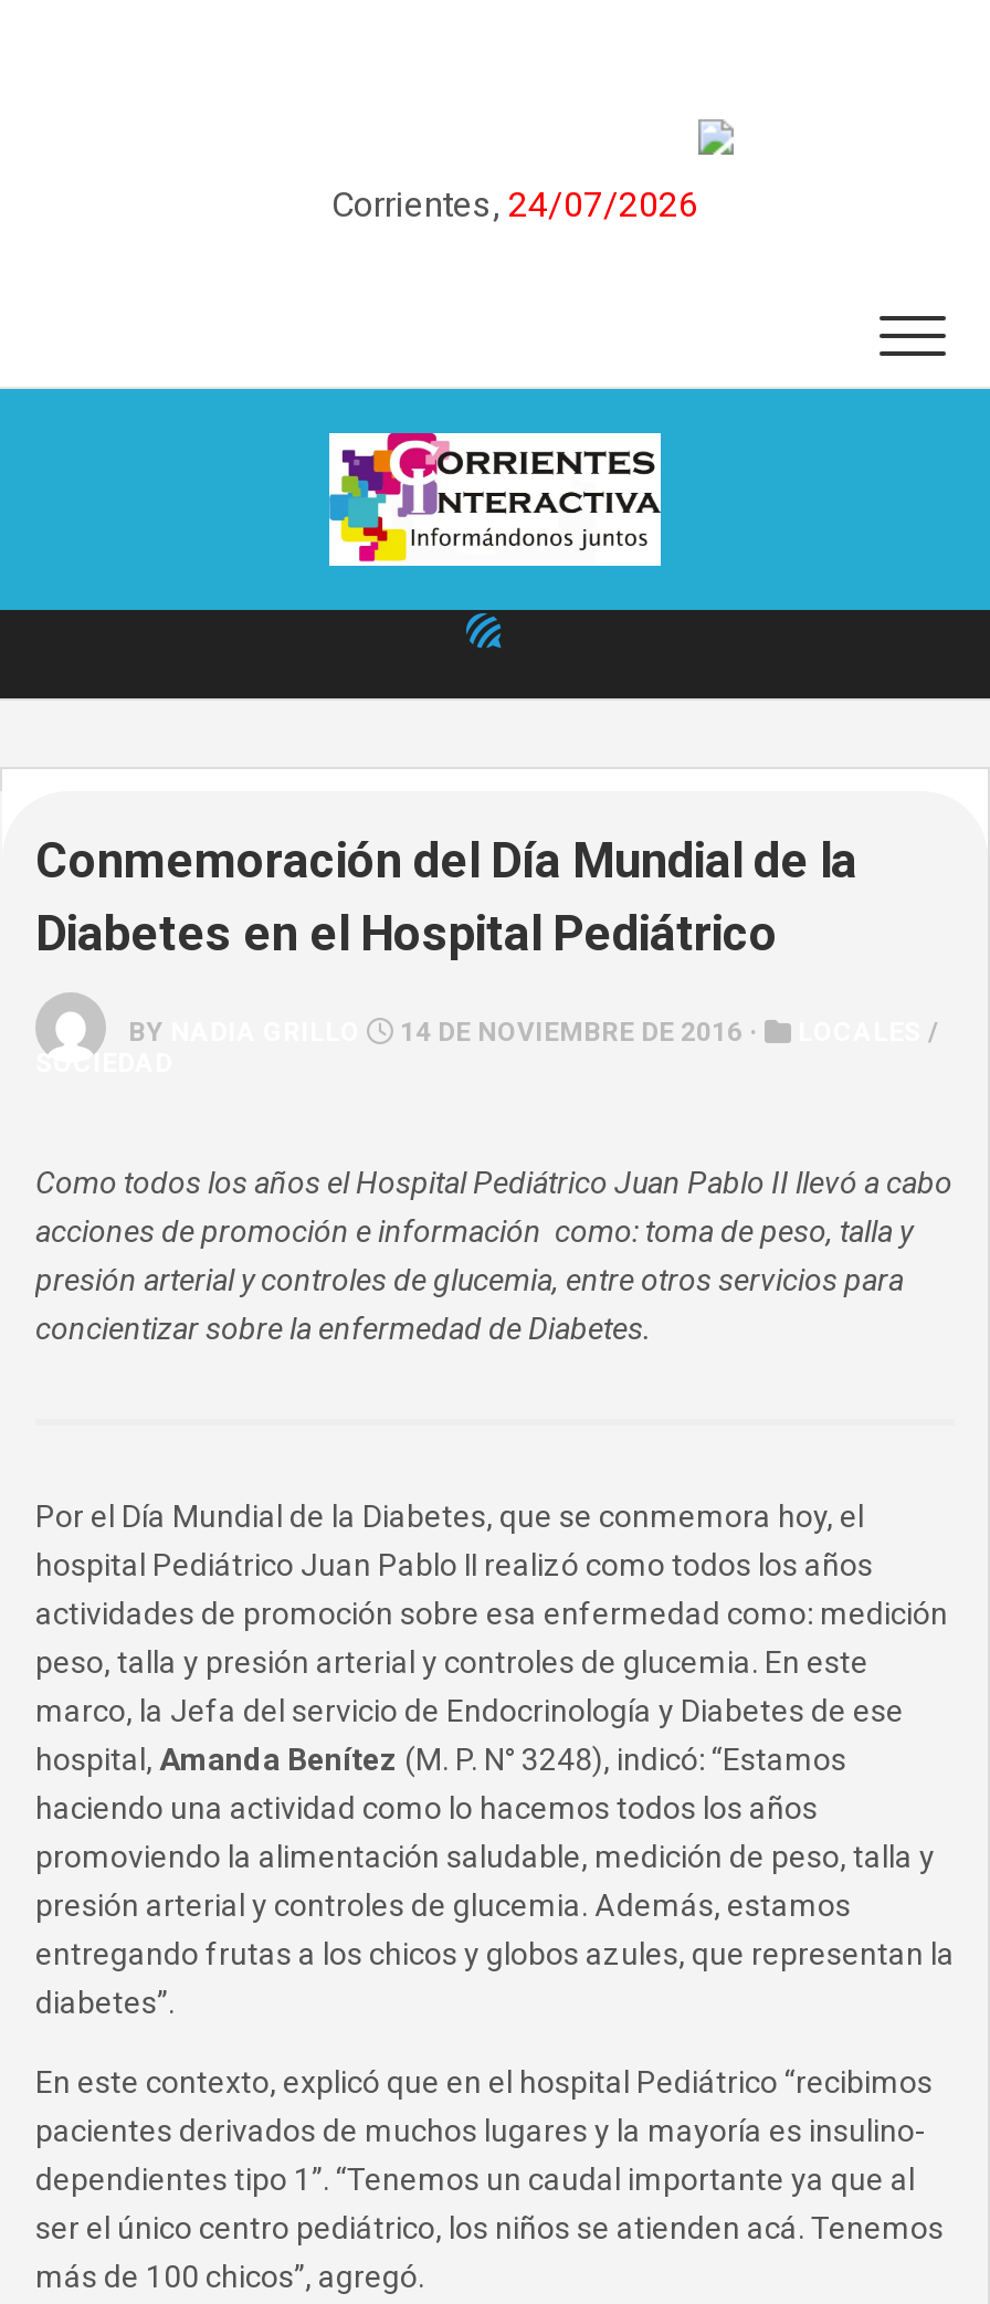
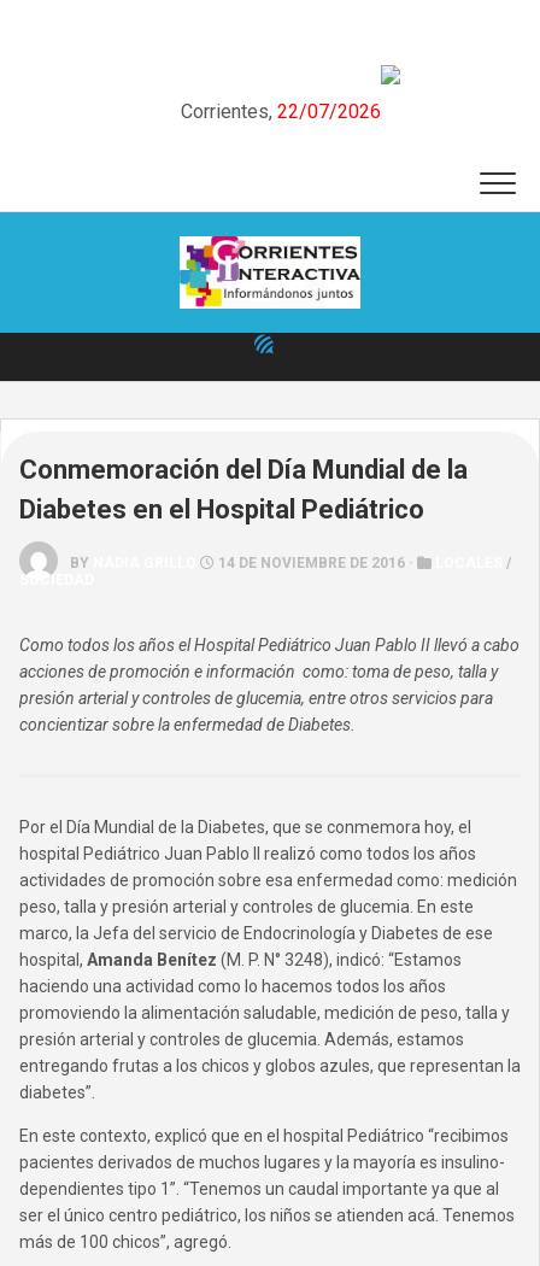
[331,182,698,224] Corrientes, 24/07/2026 -> [181,99,381,122] Corrientes, 22/07/2026

